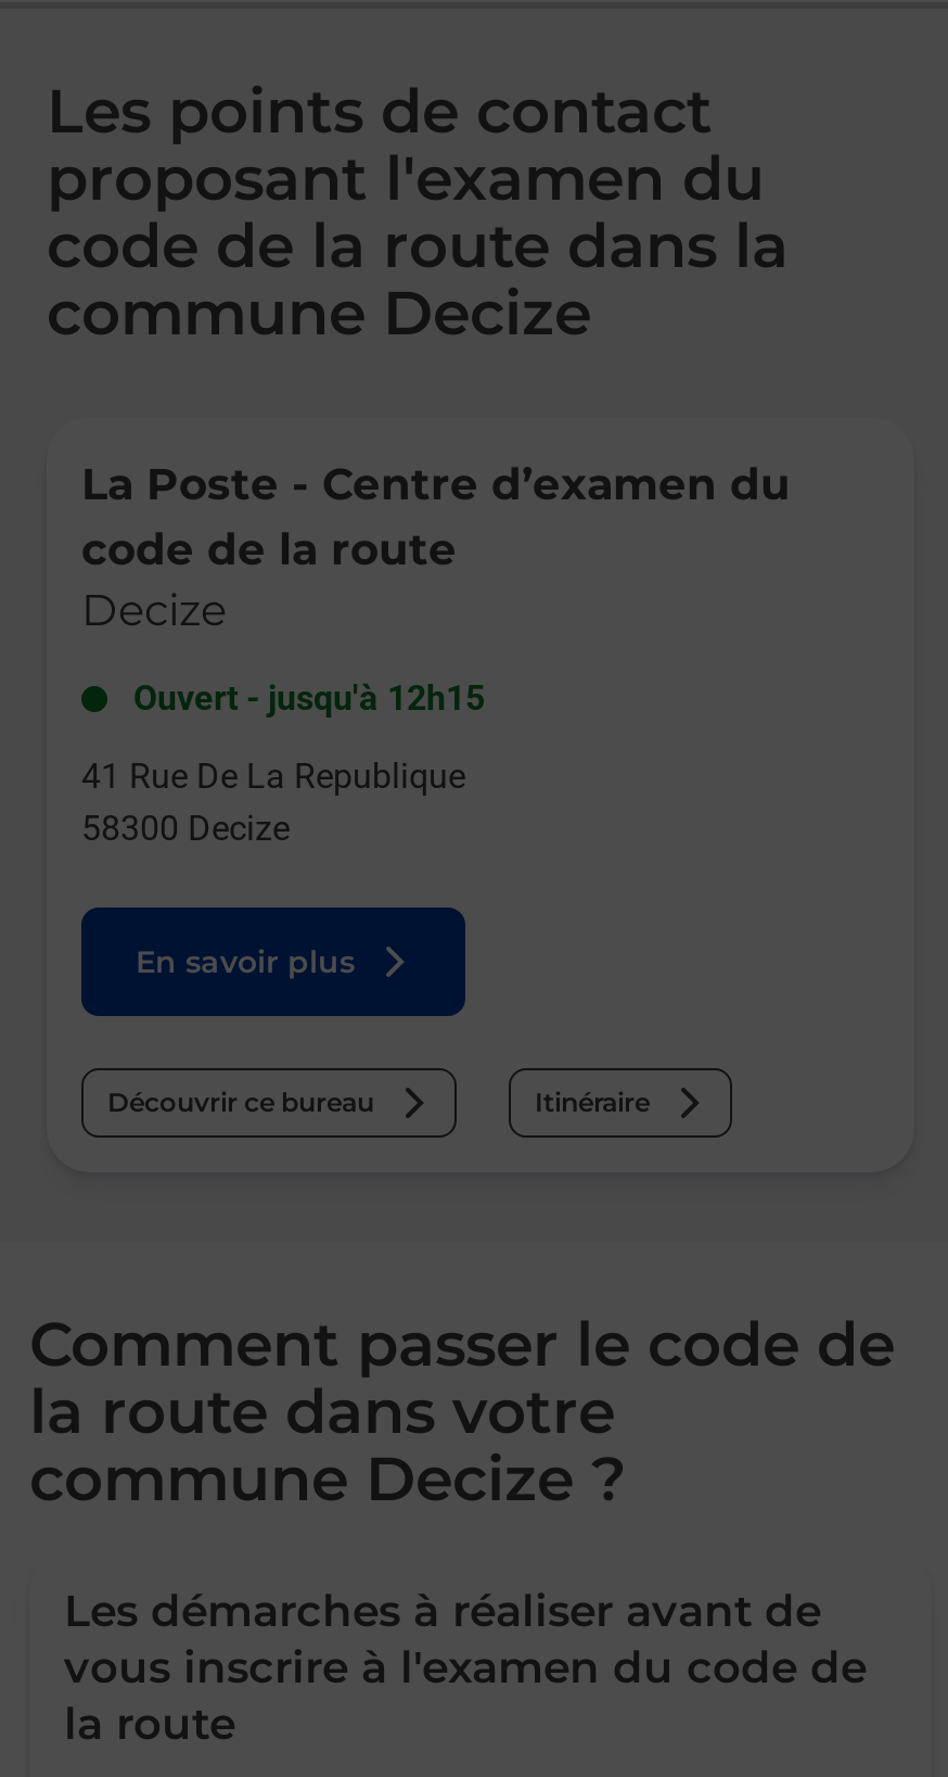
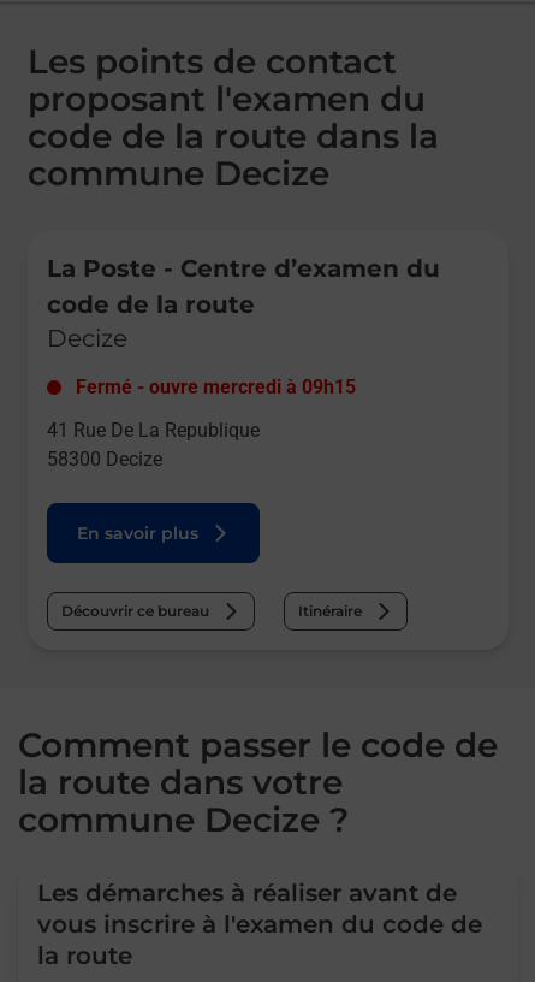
[133,678,485,719] Ouvert - jusqu'à 12h15 -> [76,376,356,399] Fermé - ouvre mercredi à 09h15

